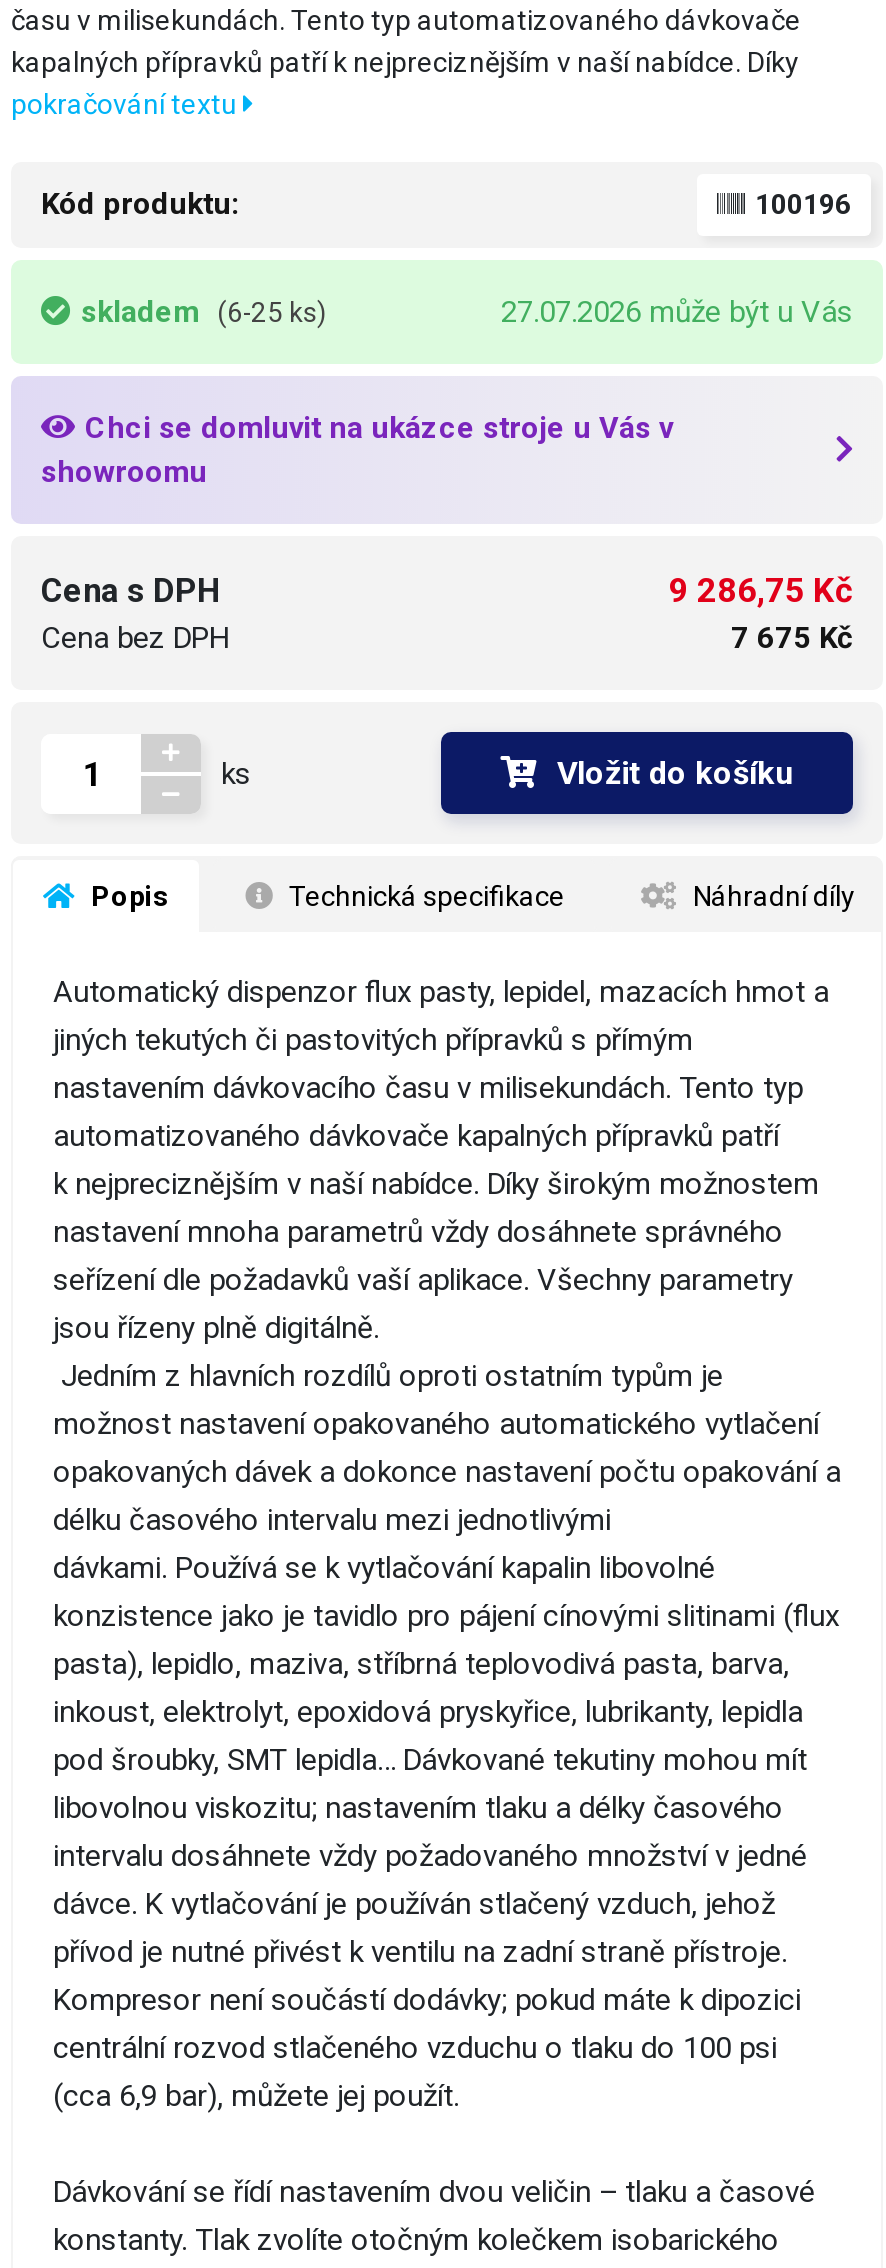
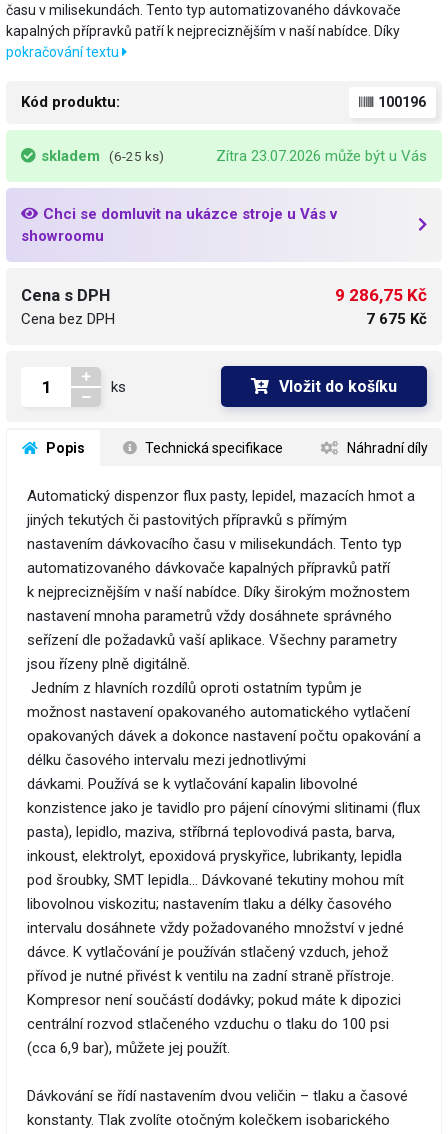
[501,295,853,331] 27.07.2026 může být u Vás -> [216,147,427,165] Zítra 23.07.2026 může být u Vás

